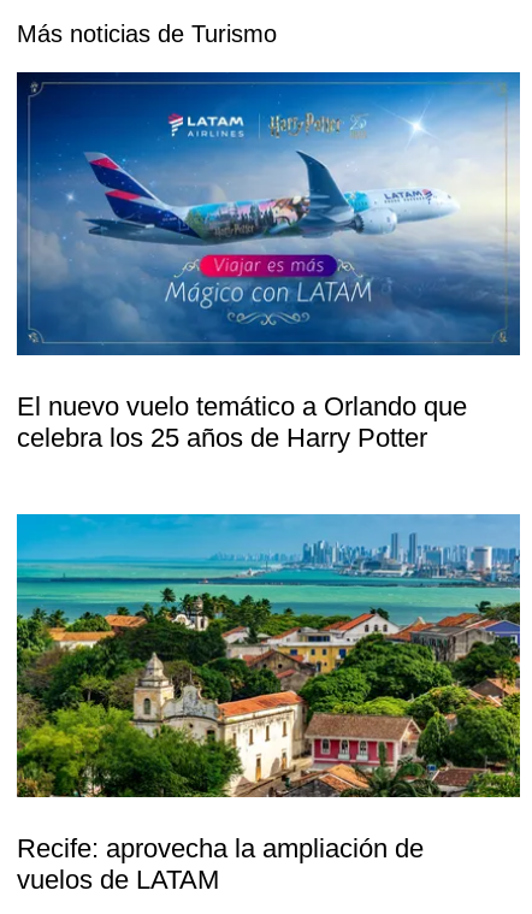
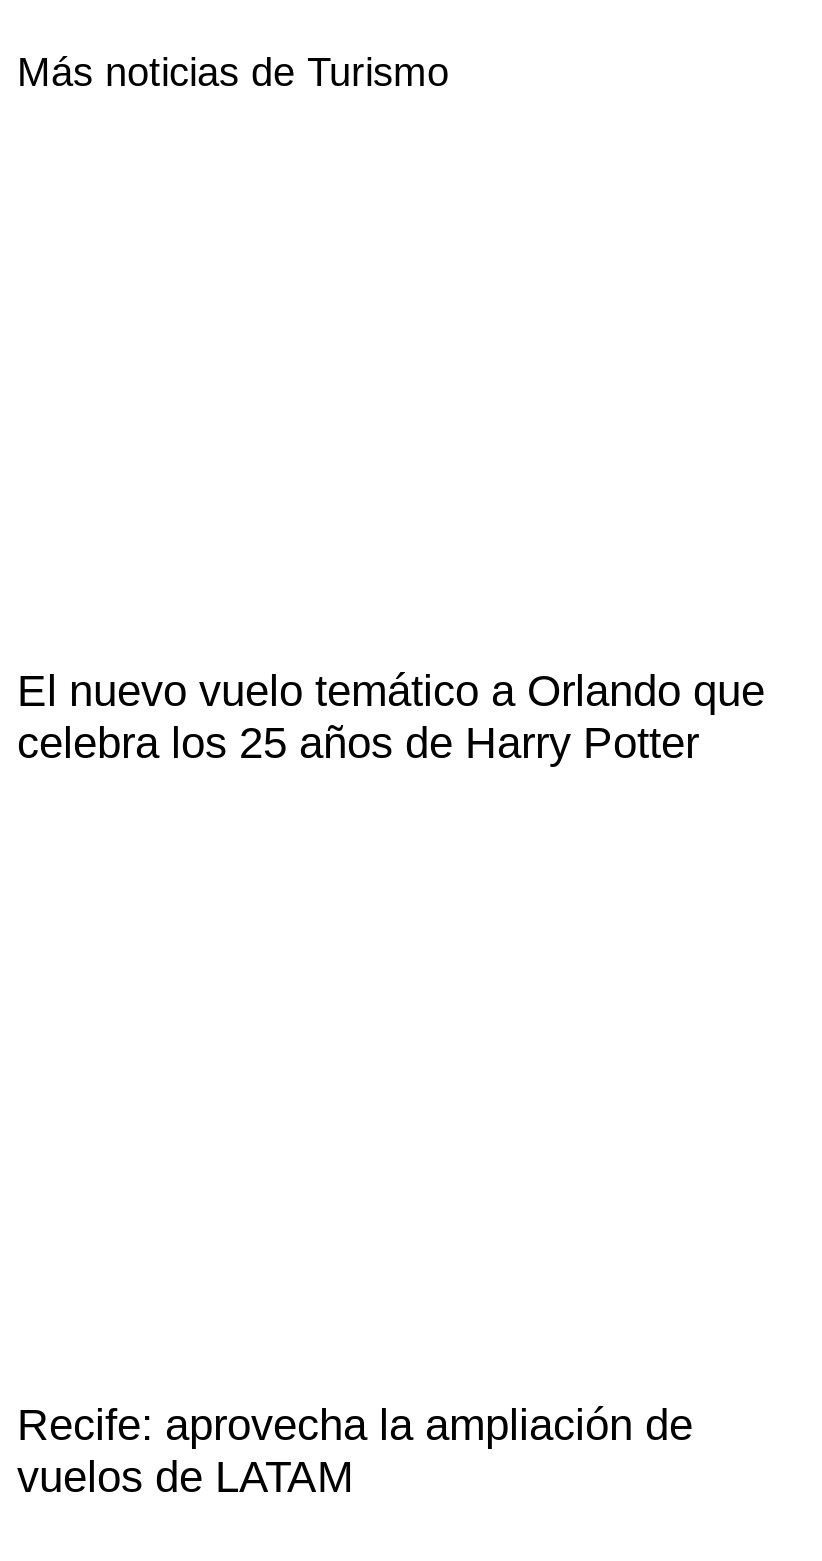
[16,71,521,356] [image] -> none
[16,513,521,798] [image] -> none

